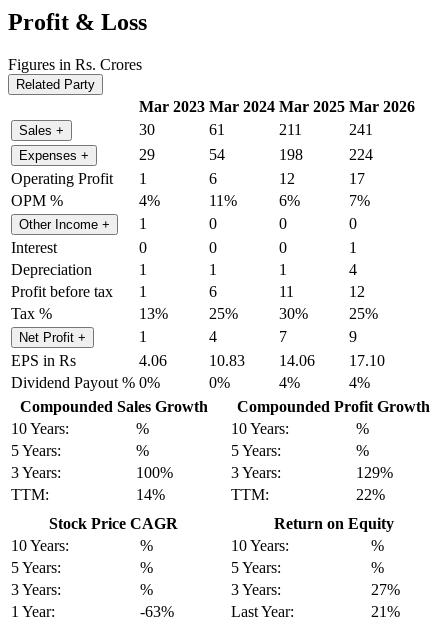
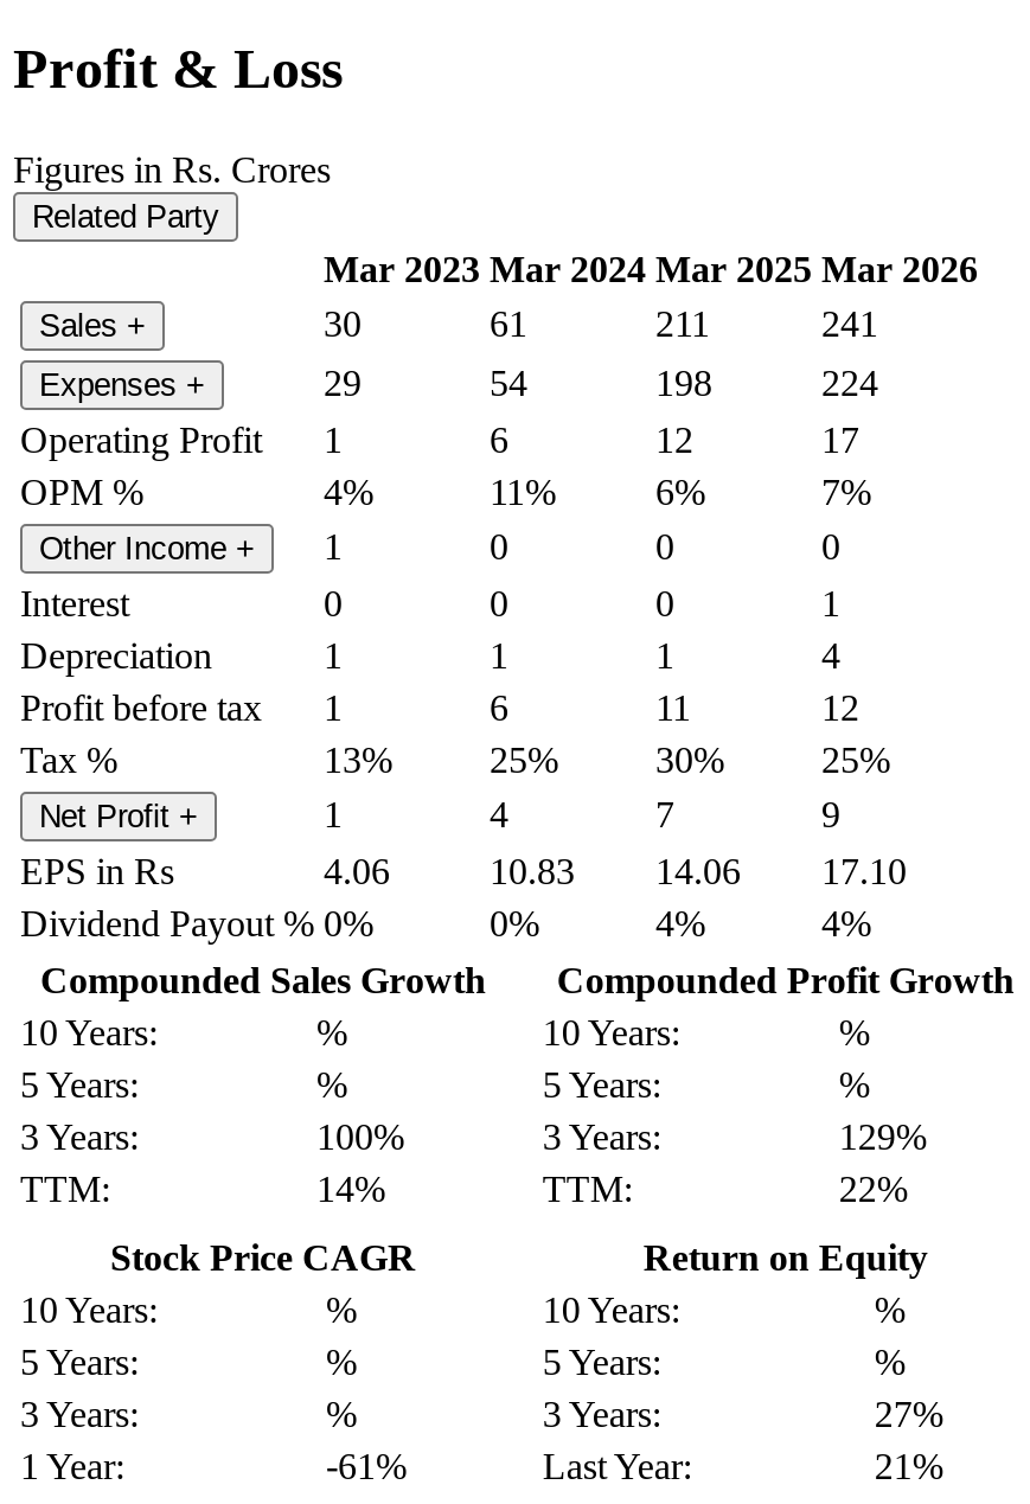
[140,603,174,620] -63% -> [326,1445,407,1485] -61%

